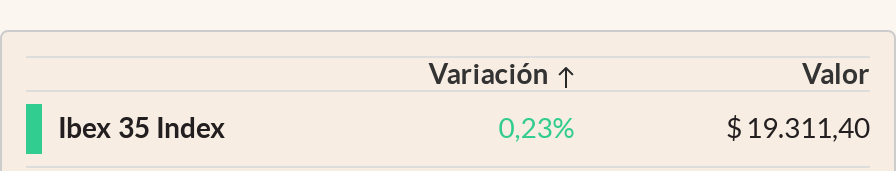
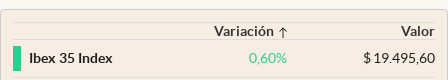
[499,112,575,144] 0,23% -> [249,50,287,66] 0,60%
[726,112,870,144] $ 19.311,40 -> [363,50,435,66] $ 19.495,60

